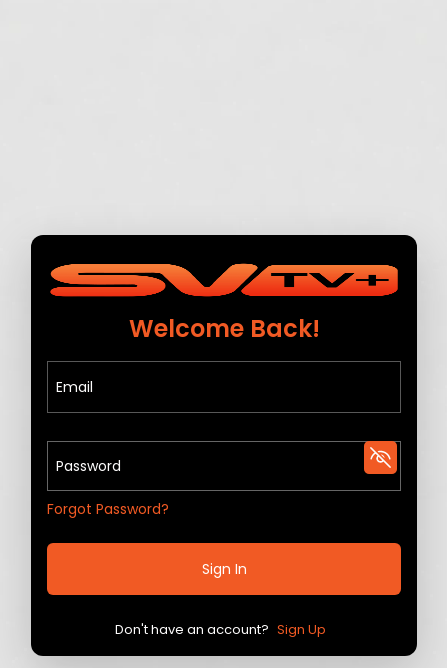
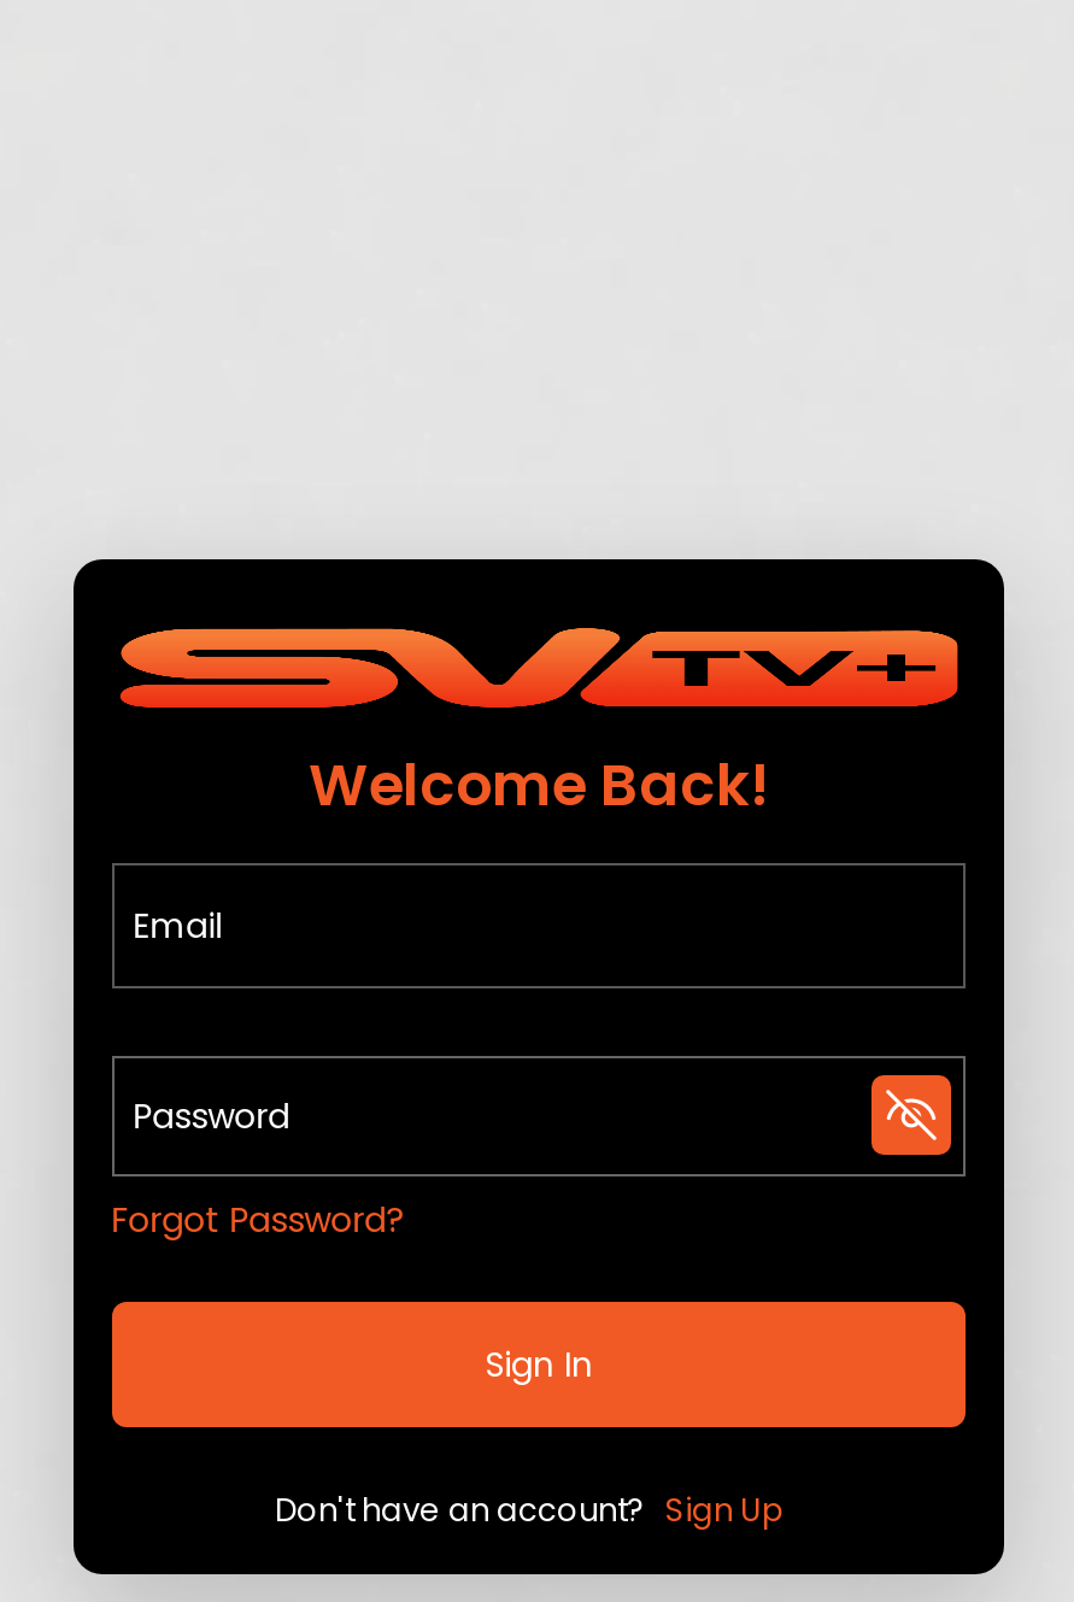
[362,440,398,482] [image] -> [869,1056,956,1157] [image]

